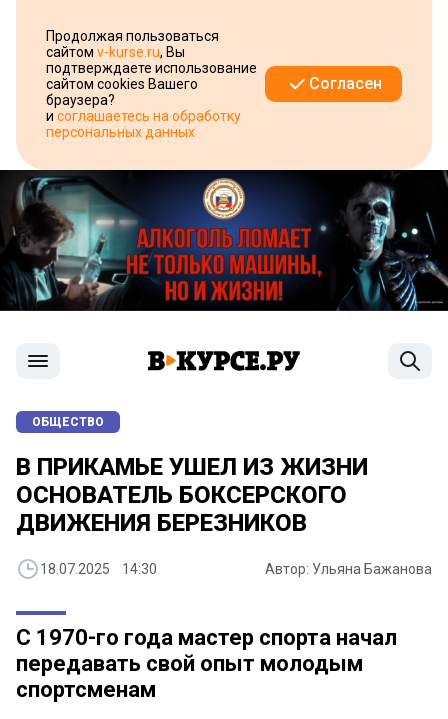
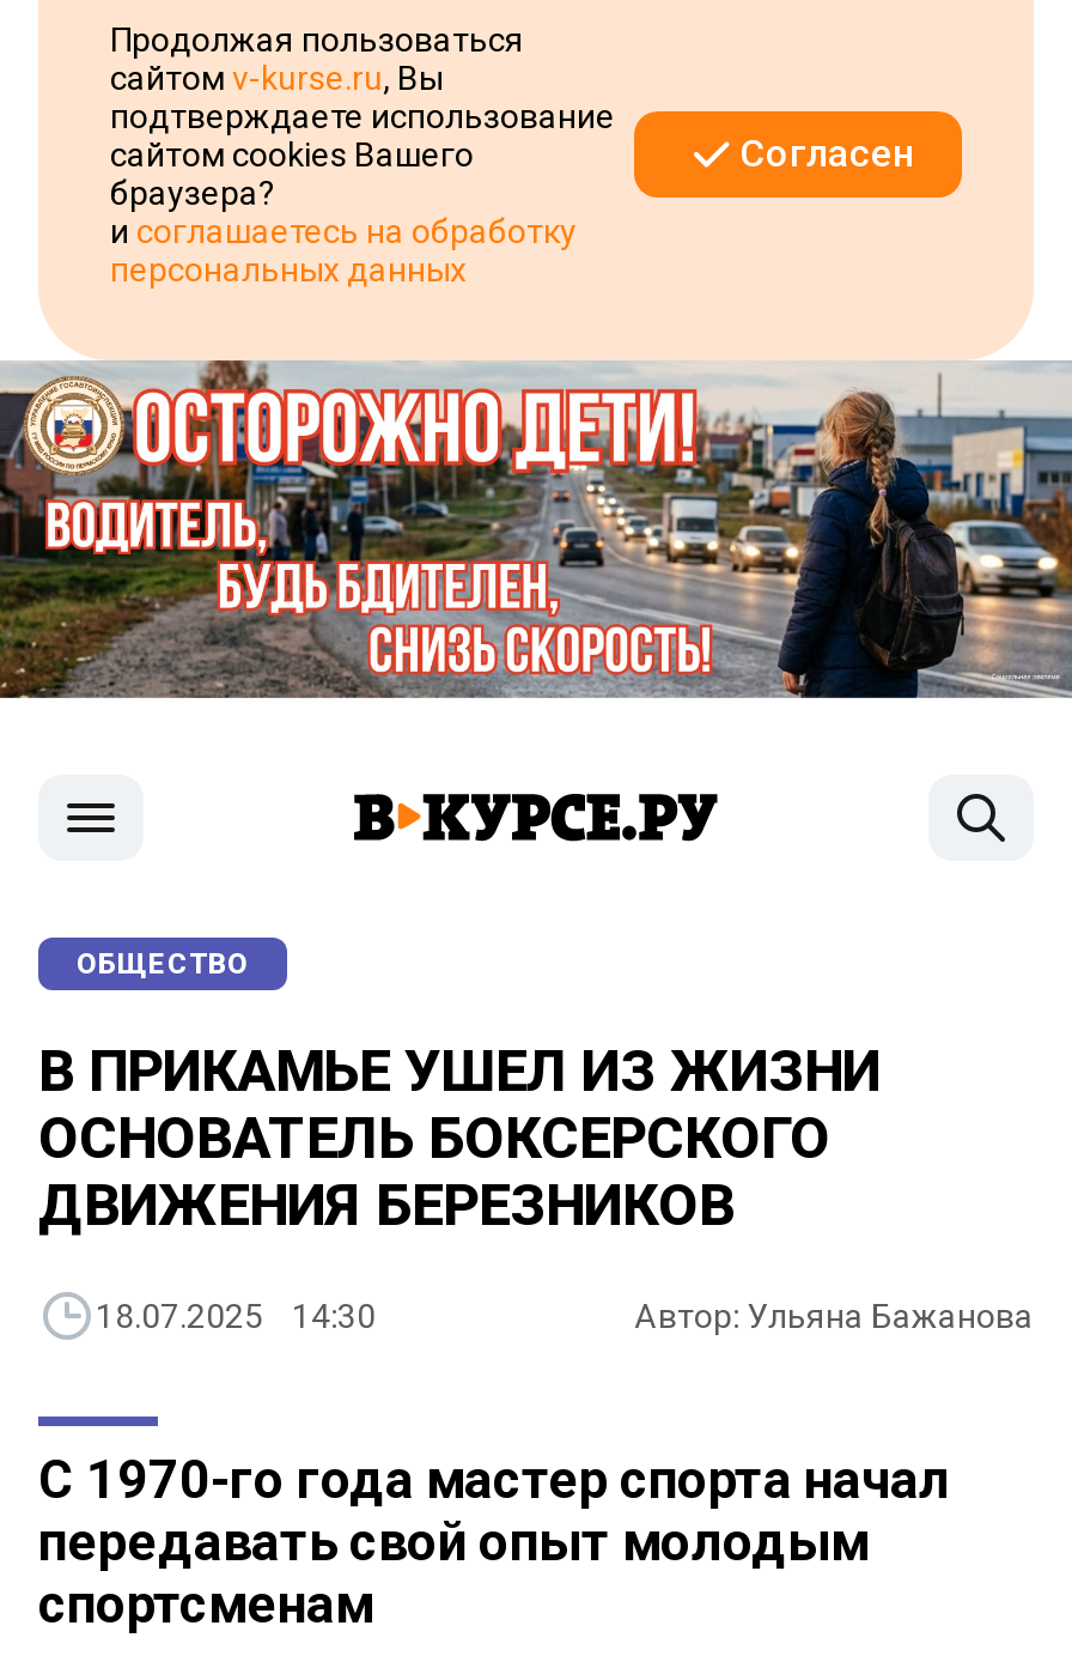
[3,169,445,312] [image] -> [7,358,1065,700] [image]

